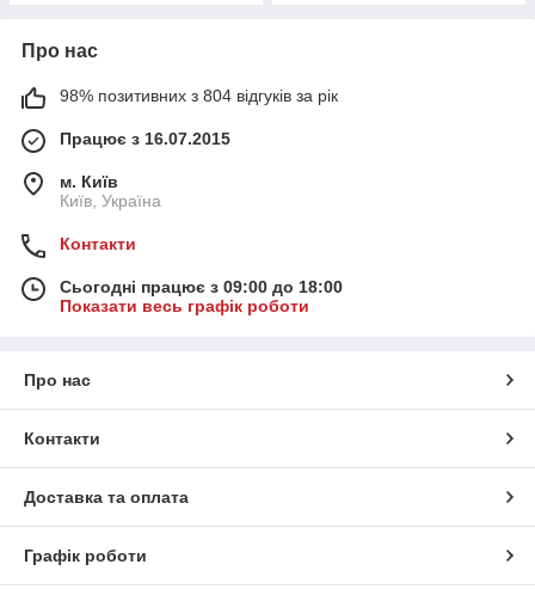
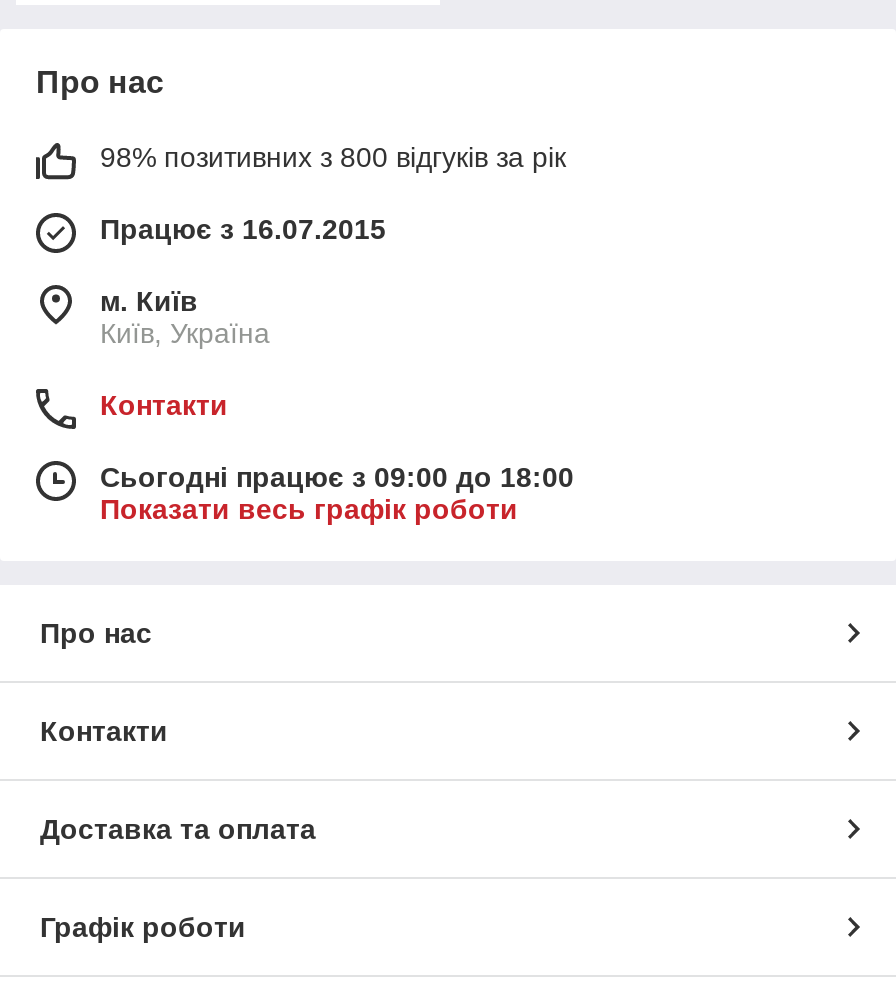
[60,86,338,105] 98% позитивних з 804 відгуків за рік -> [100,141,566,173] 98% позитивних з 800 відгуків за рік

